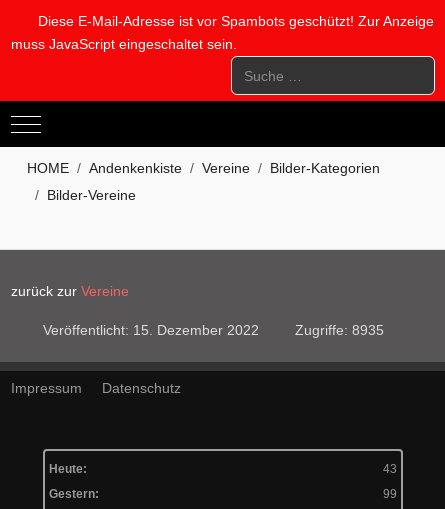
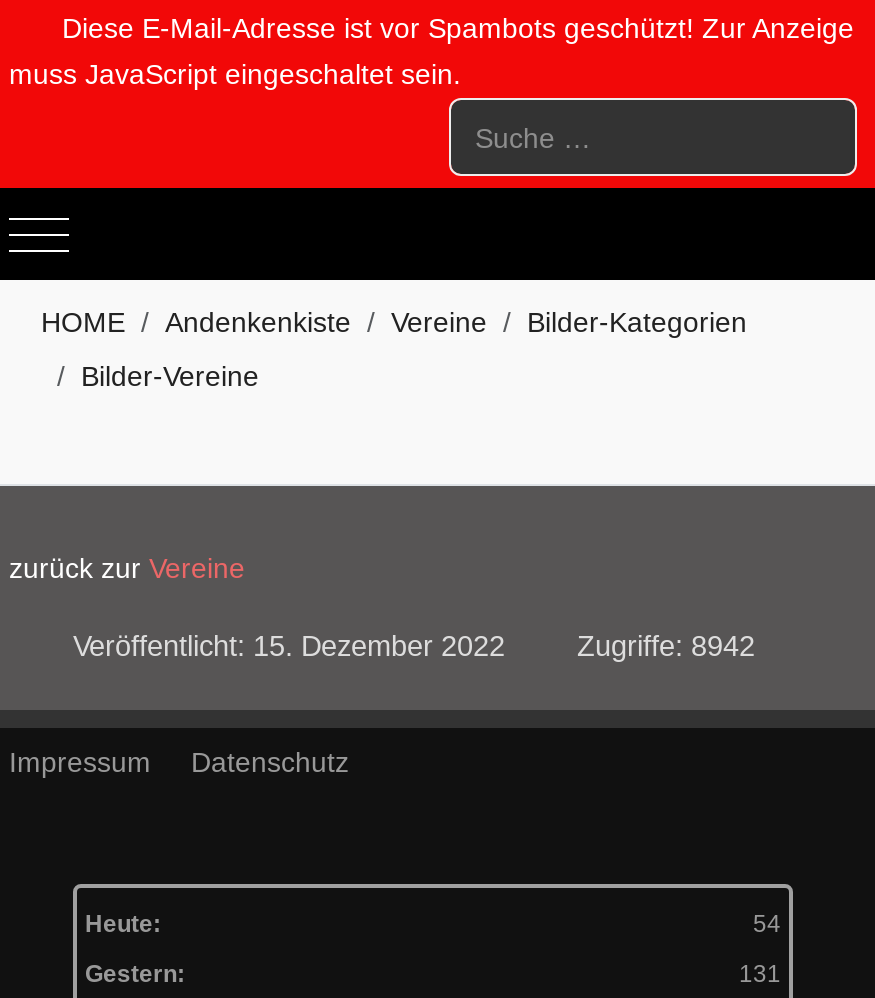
[295,322,384,338] Zugriffe: 8935 -> [577,630,755,662] Zugriffe: 8942
[383,462,397,476] 43 -> [753,910,781,938] 54
[383,487,397,501] 99 -> [739,960,781,988] 131

